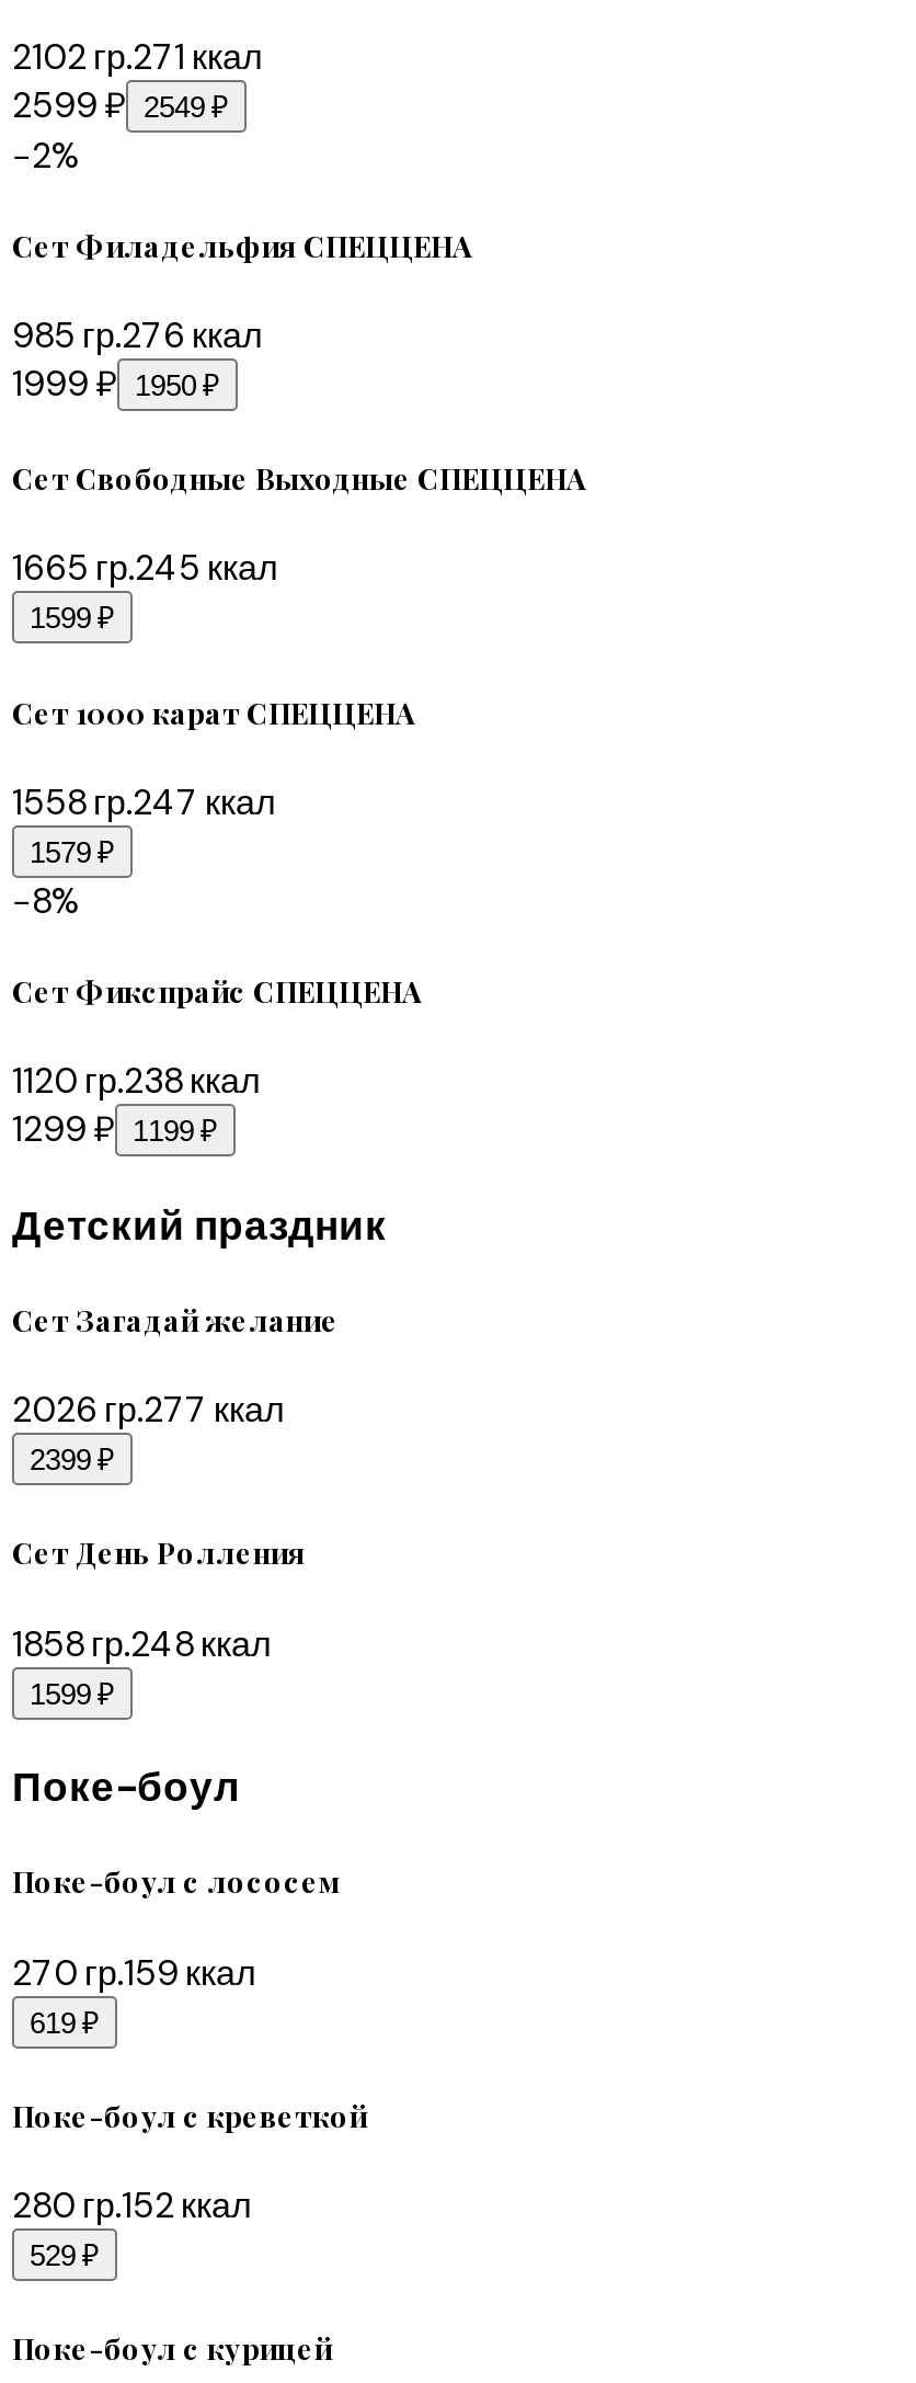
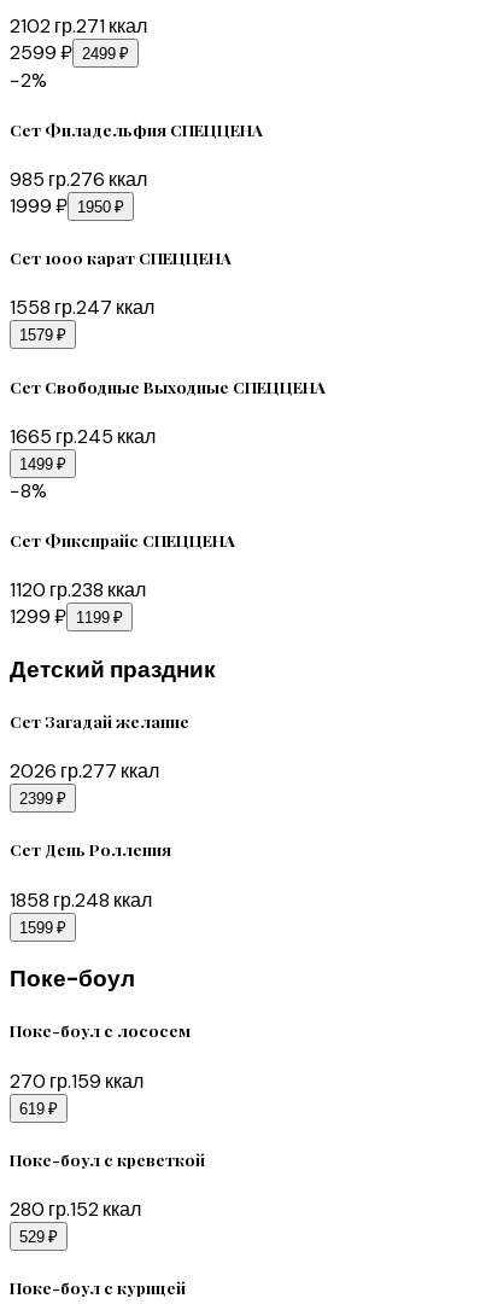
[12,82,229,128] 2599 ₽ 2549 ₽ -> [10,40,129,65] 2599 ₽ 2499 ₽
moved [12,460,586,592] -> [10,376,326,449]: Сет Свободные Выходные СПЕЦЦЕНА | 1665 гр.245 ккал
[30,603,115,636] 1599 ₽ -> none
moved [12,693,415,869] -> [10,248,232,345]: Сет 1000 карат СПЕЦЦЕНА | 1558 гр.247 ккал | 1579 ₽
none -> [19,455,66,473] 1499 ₽

